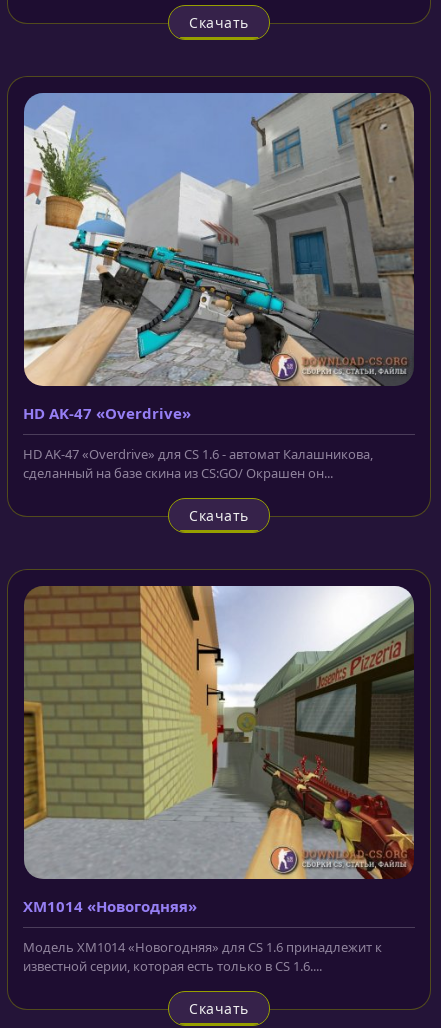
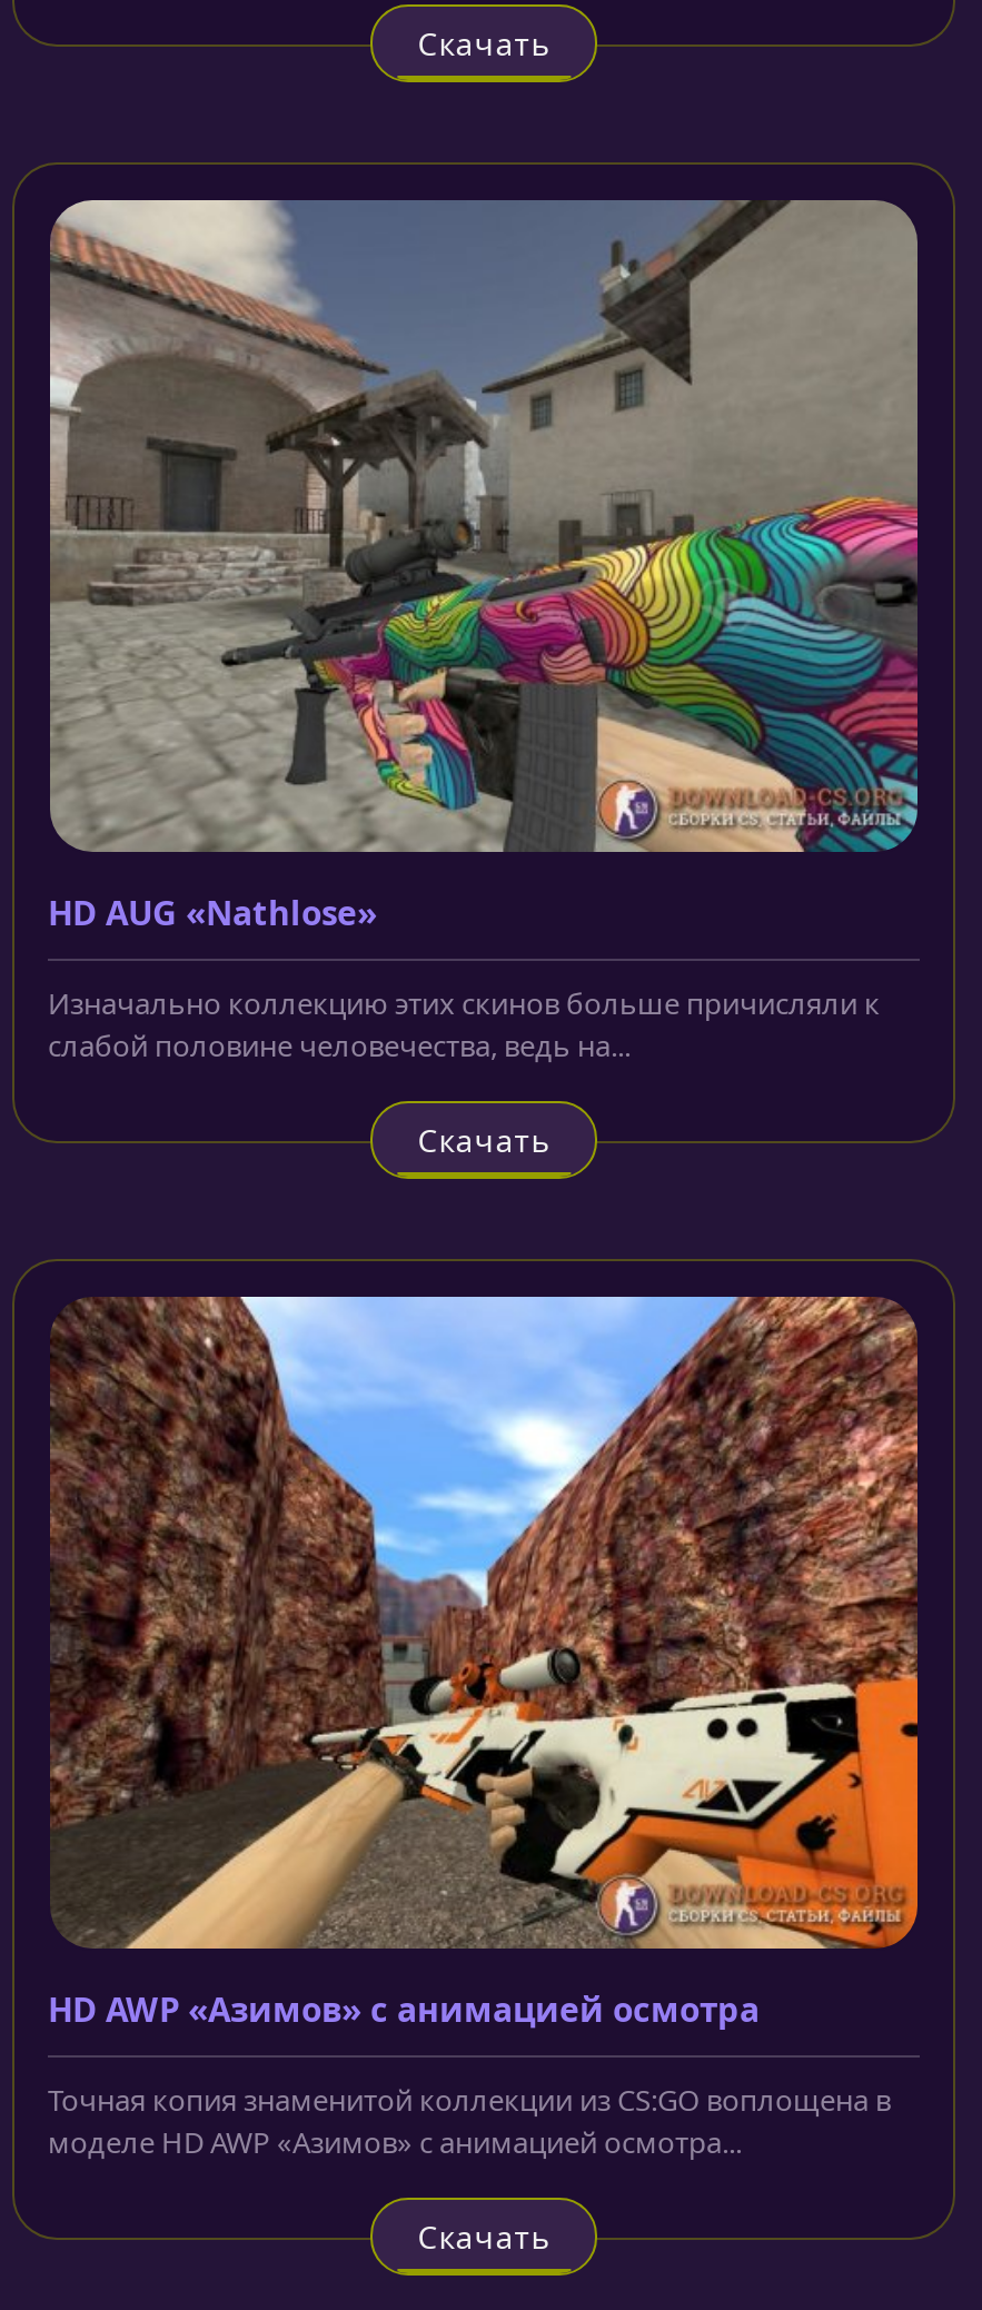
[23,92,414,423] [image] | HD AK-47 «Overdrive» -> [48,198,920,934] [image] | HD AUG «Nathlose»
[23,445,373,482] HD AK-47 «Overdrive» для CS 1.6 - автомат Калашникова, | сделанный на базе скина из CS:GO/ Окрашен он... -> [48,983,880,1065] Изначально коллекцию этих скинов больше причисляли к | слабой половине человечества, ведь на...
[23,585,415,916] [image] | XM1014 «Новогодняя» -> [48,1295,920,2030] [image] | HD AWP «Азимов» с анимацией осмотра
[23,938,382,975] Модель XM1014 «Новогодняя» для CS 1.6 принадлежит к | известной серии, которая есть только в CS 1.6.... -> [48,2079,891,2162] Точная копия знаменитой коллекции из CS:GO воплощена в | моделе HD AWP «Азимов» с анимацией осмотра...

